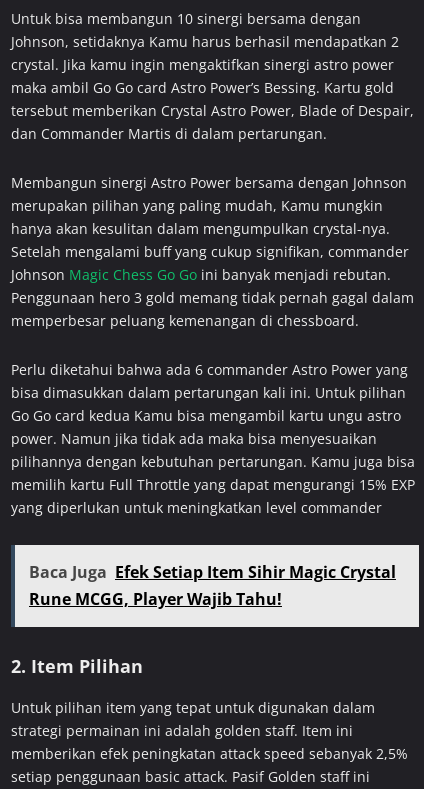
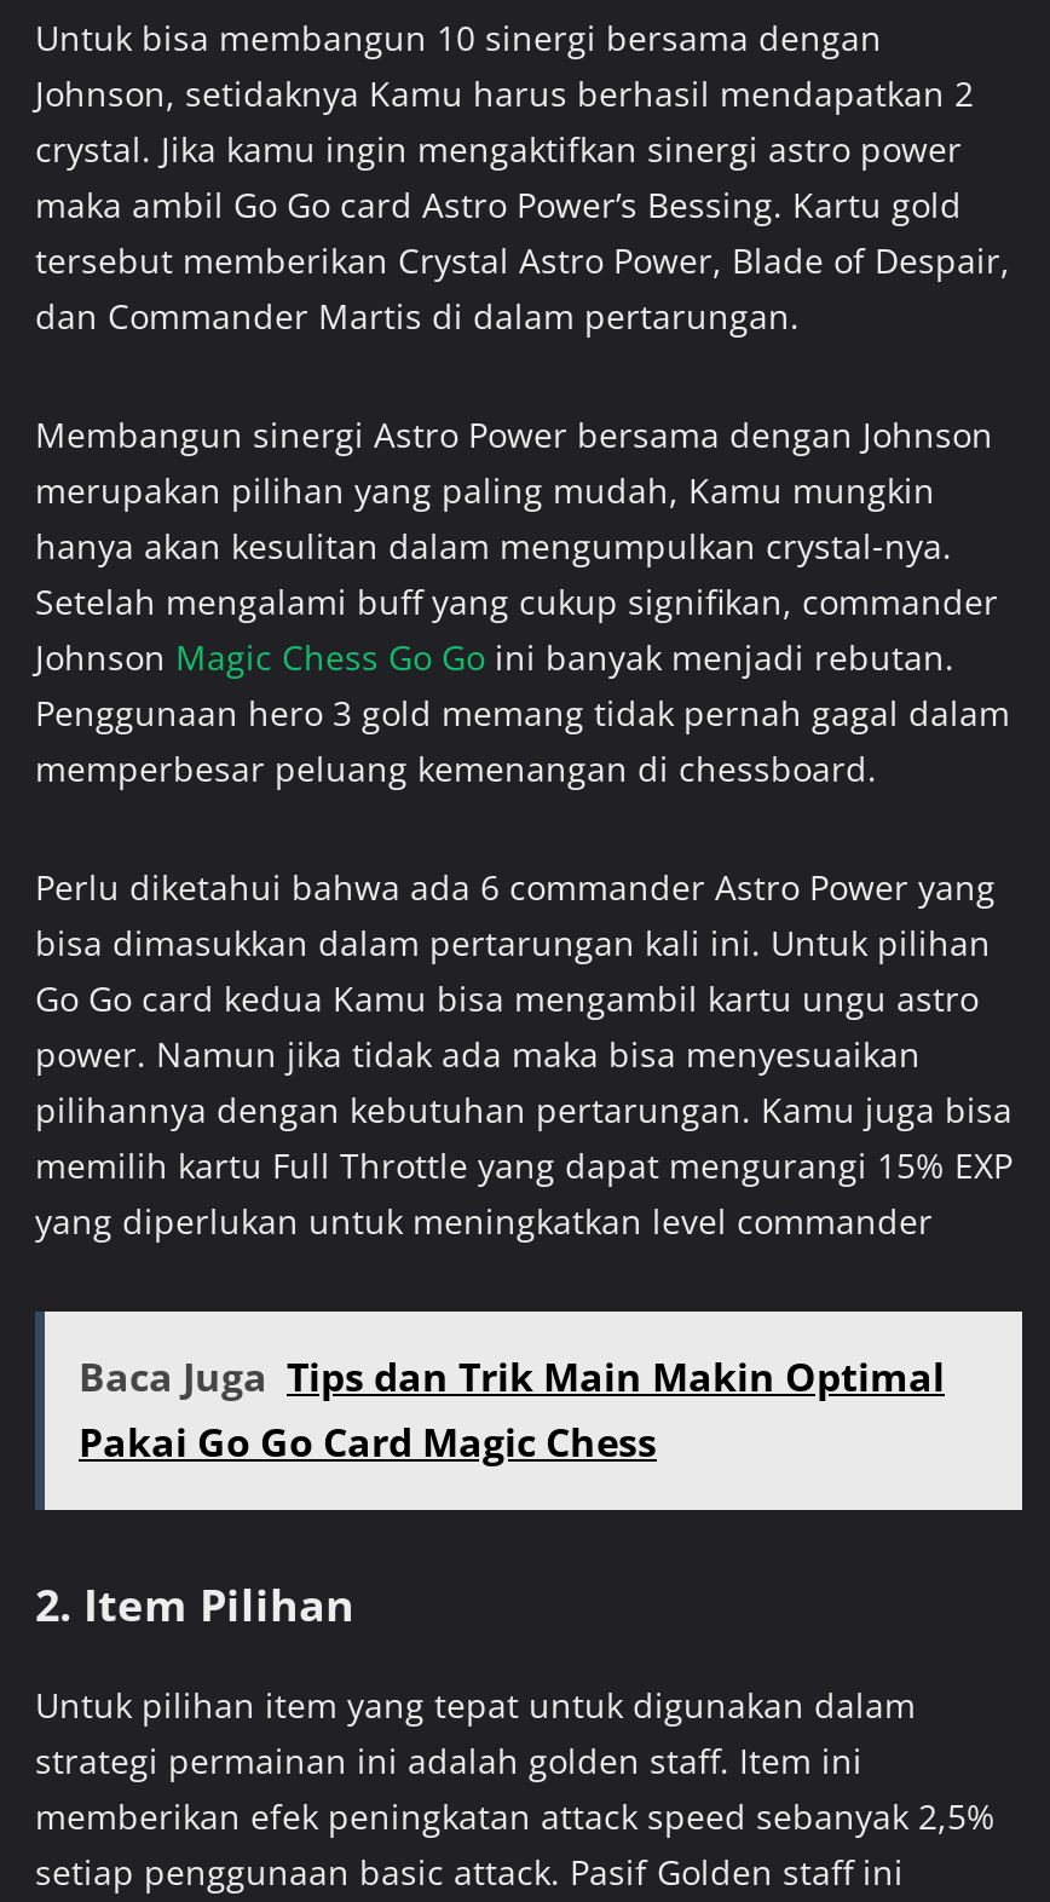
[29,561,396,610] Baca Juga Efek Setiap Item Sihir Magic Crystal | Rune MCGG, Player Wajib Tahu! -> [79,1351,945,1469] Baca Juga Tips dan Trik Main Makin Optimal | Pakai Go Go Card Magic Chess

